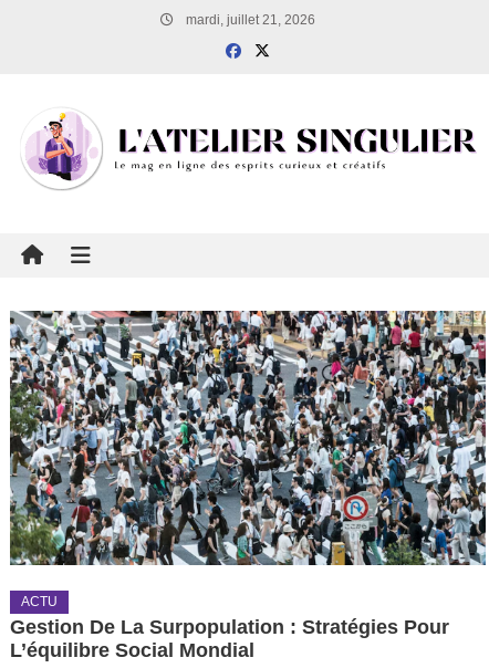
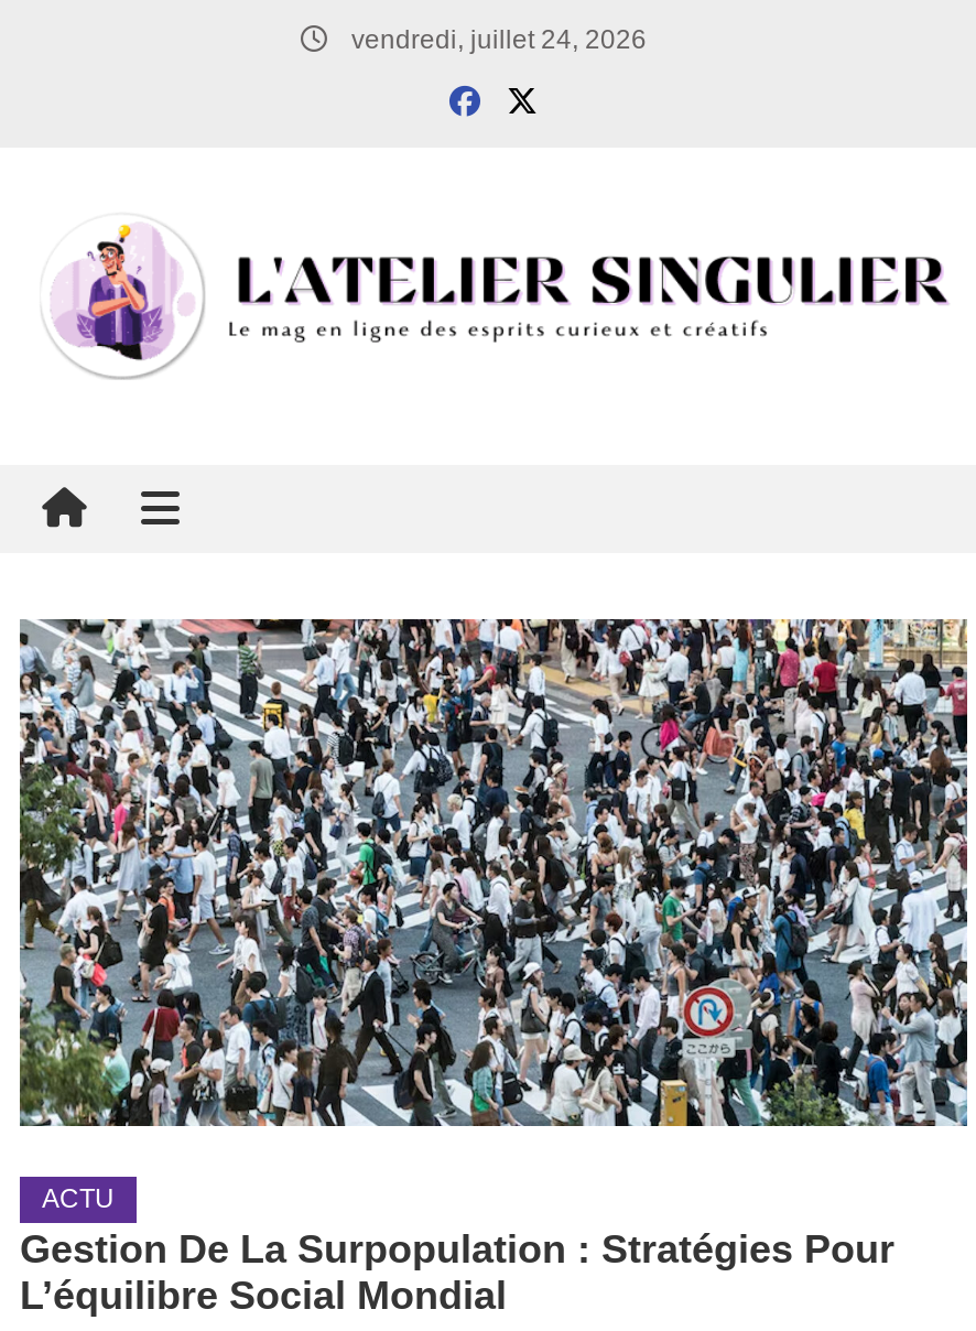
[183,12,315,28] mardi, juillet 21, 2026 -> [345,24,647,55] vendredi, juillet 24, 2026

